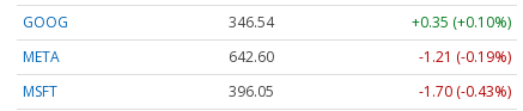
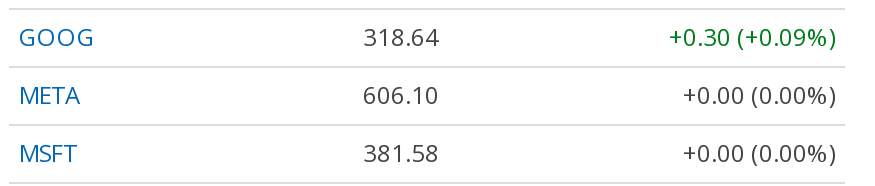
[229,11,274,32] 346.54 -> [363,19,439,53] 318.64
[412,11,511,32] +0.35 (+0.10%) -> [669,19,835,53] +0.30 (+0.09%)
[229,46,274,66] 642.60 -> [363,77,439,111] 606.10
[419,46,511,66] -1.21 (-0.19%) -> [683,77,835,111] +0.00 (0.00%)
[229,81,274,101] 396.05 -> [363,135,439,169] 381.58
[419,81,511,101] -1.70 (-0.43%) -> [683,135,835,169] +0.00 (0.00%)

